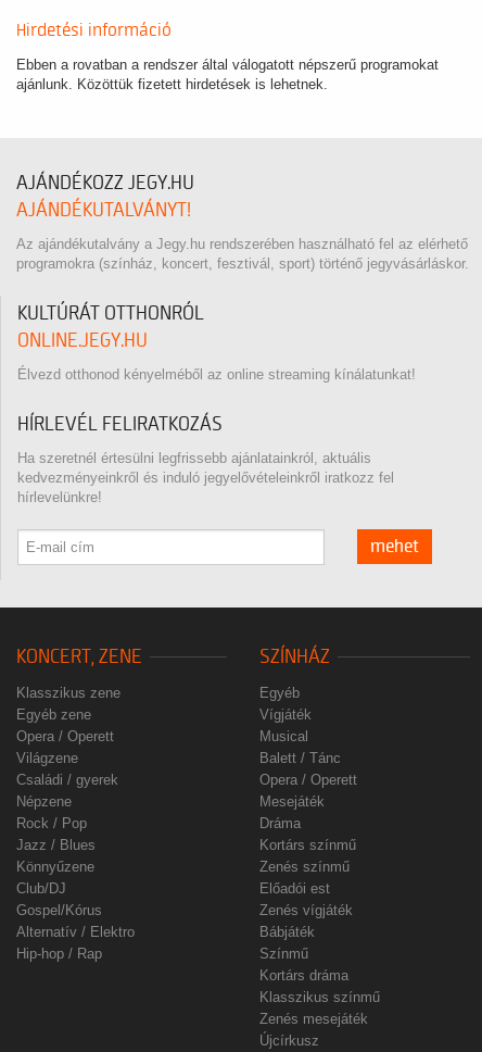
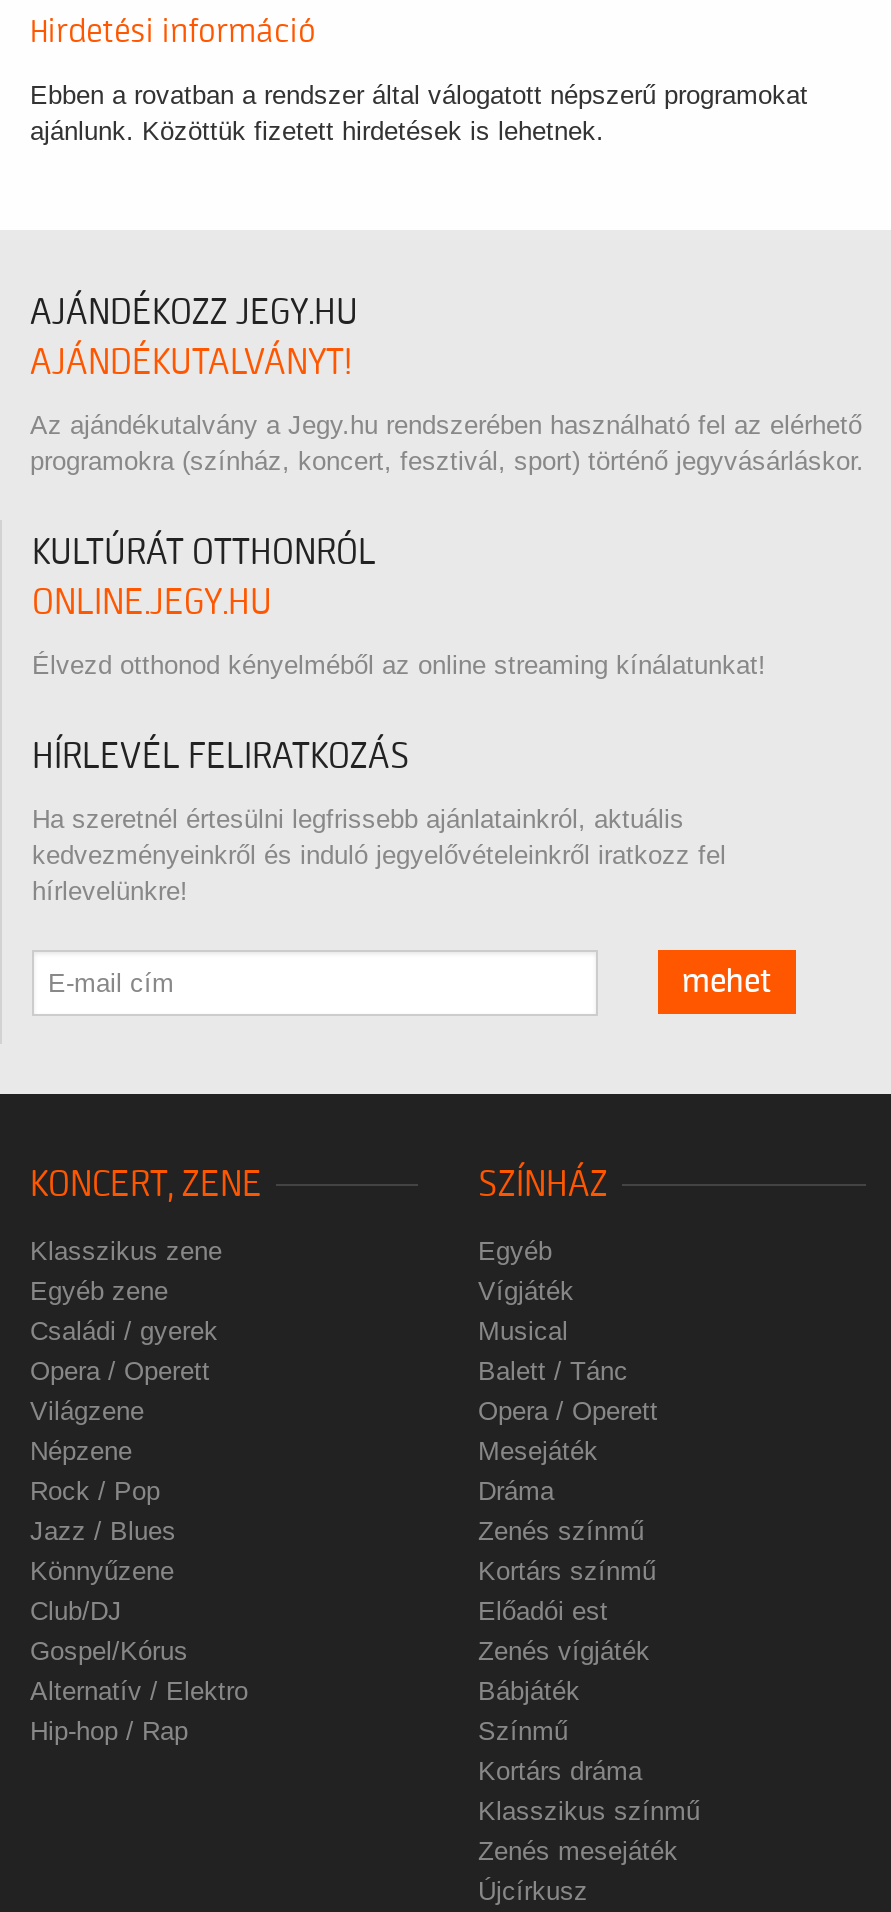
moved [16,729,114,767] -> [30,1357,210,1427]: Opera / Operett | Világzene
moved [16,772,118,788] -> [30,1317,218,1347]: Családi / gyerek
moved [259,837,356,854] -> [478,1557,656,1587]: Kortárs színmű
moved [259,859,350,875] -> [478,1517,644,1547]: Zenés színmű

